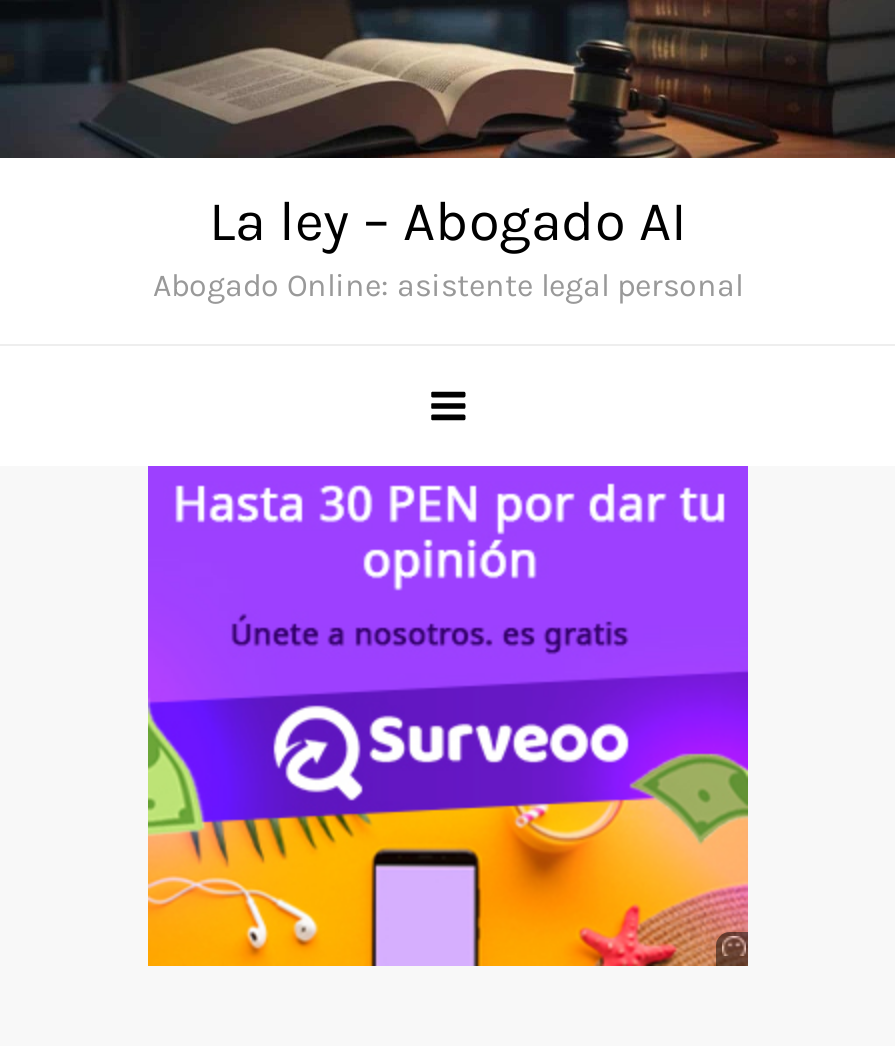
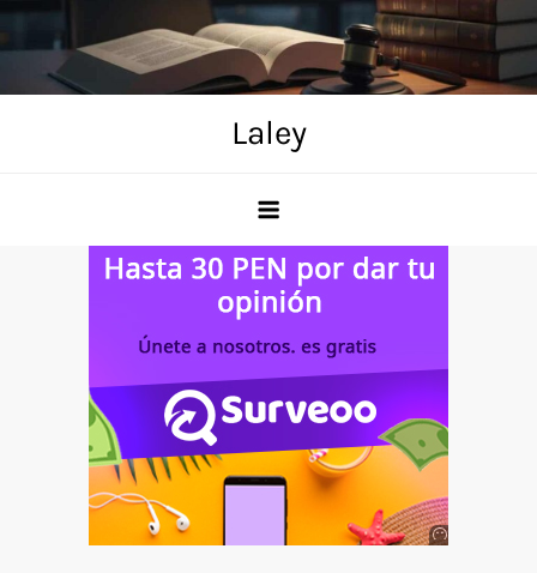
[153,187,743,303] La ley – Abogado AI | Abogado Online: asistente legal personal -> [231,112,306,152] Laley

